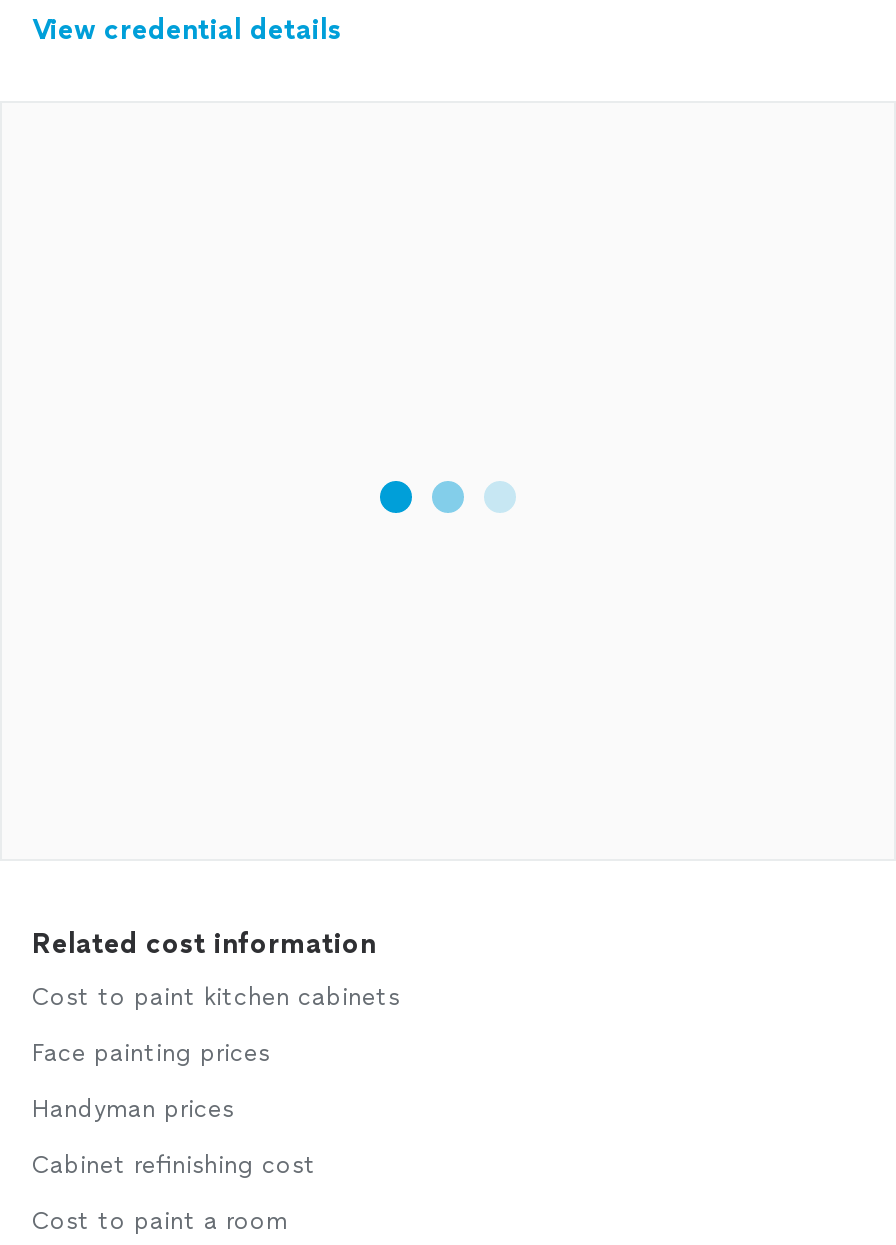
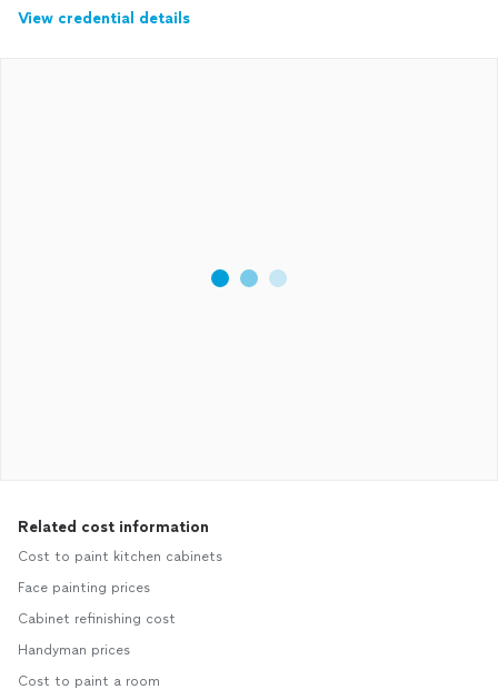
moved [32,1095,234,1123] -> [18,642,130,658]: Handyman prices
moved [32,1151,316,1179] -> [18,611,176,627]: Cabinet refinishing cost

